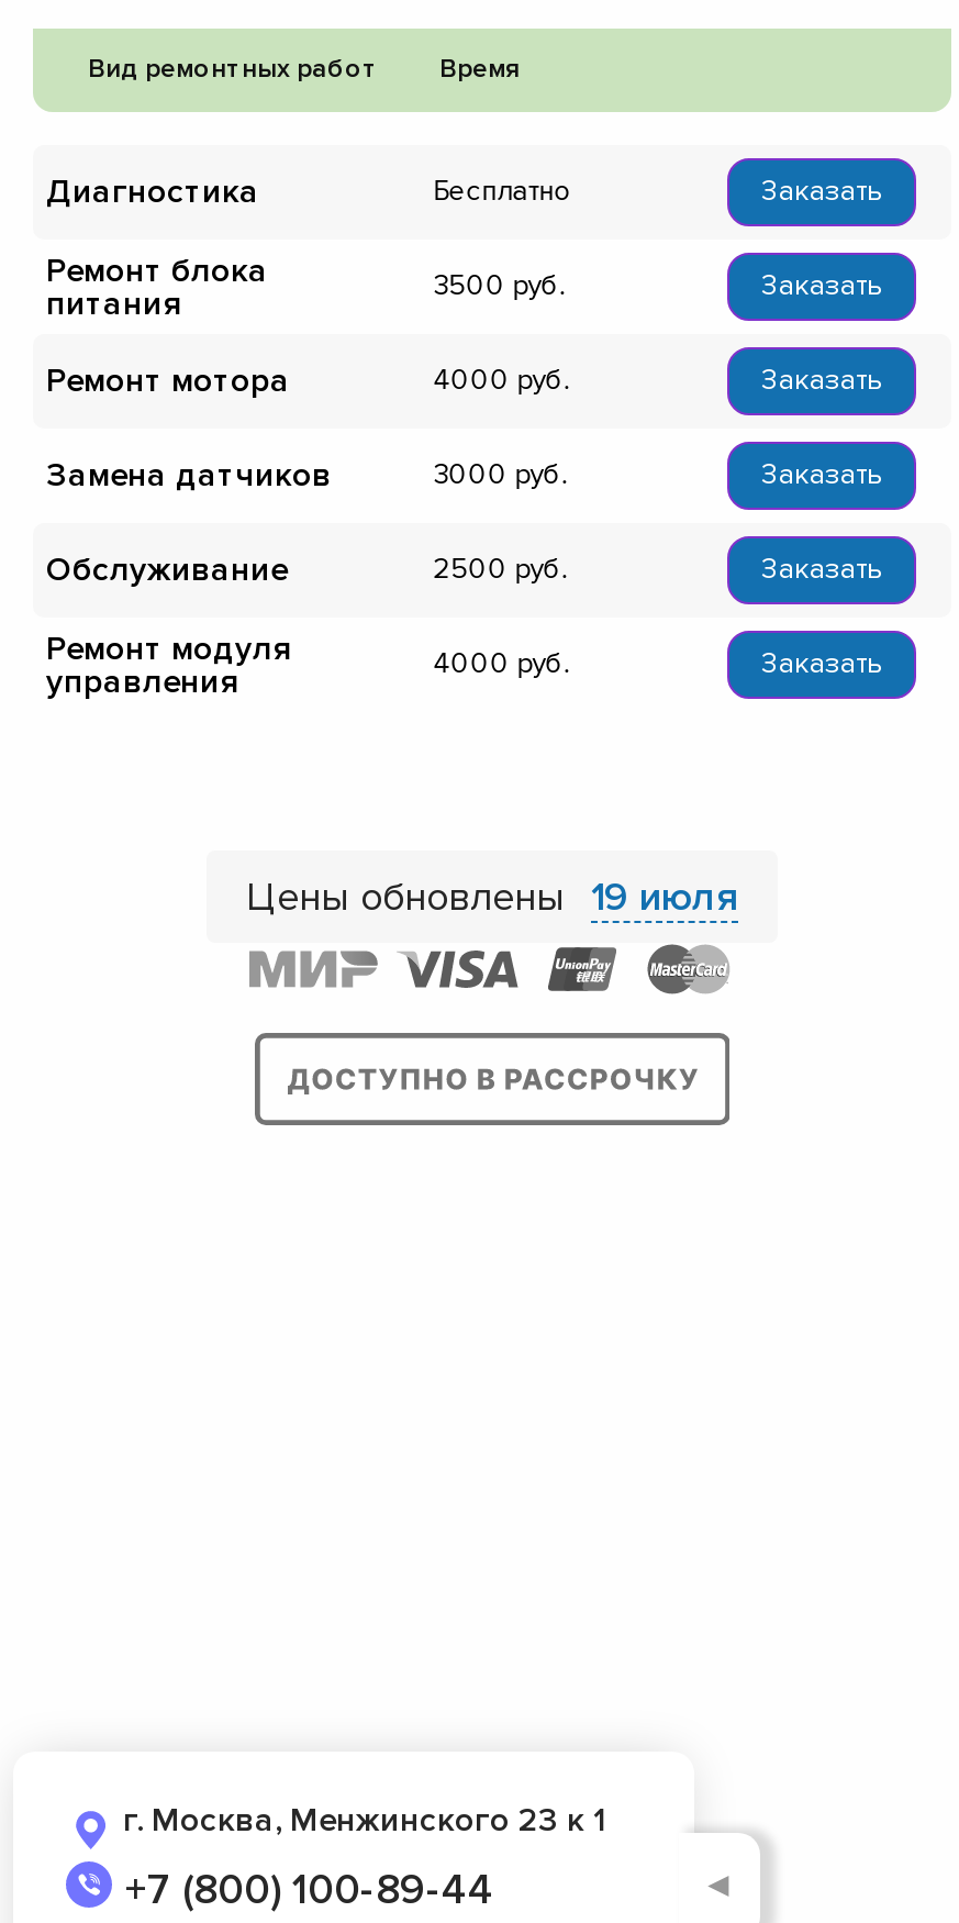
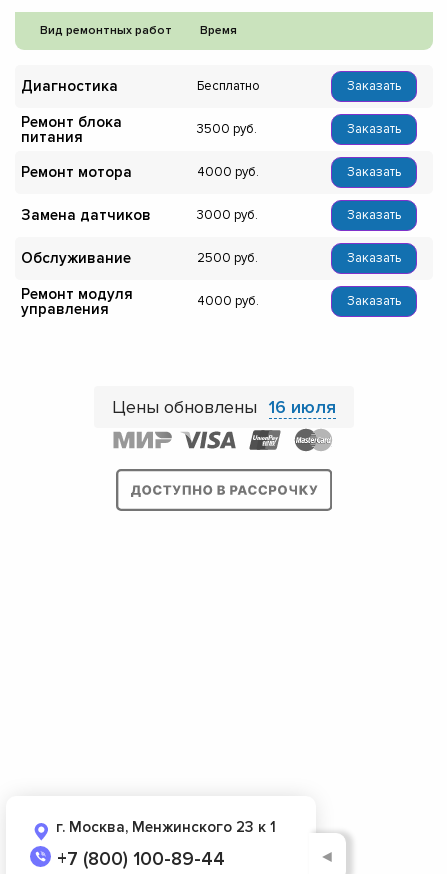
[246,873,738,922] Цены обновлены 19 июля -> [112,396,336,418] Цены обновлены 16 июля

